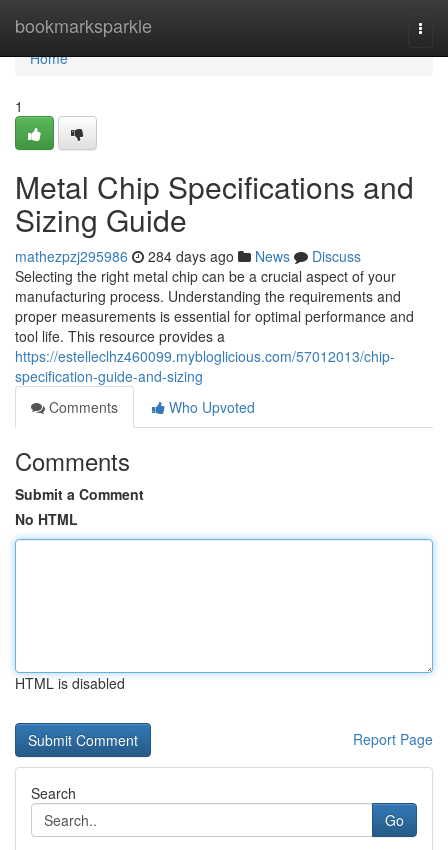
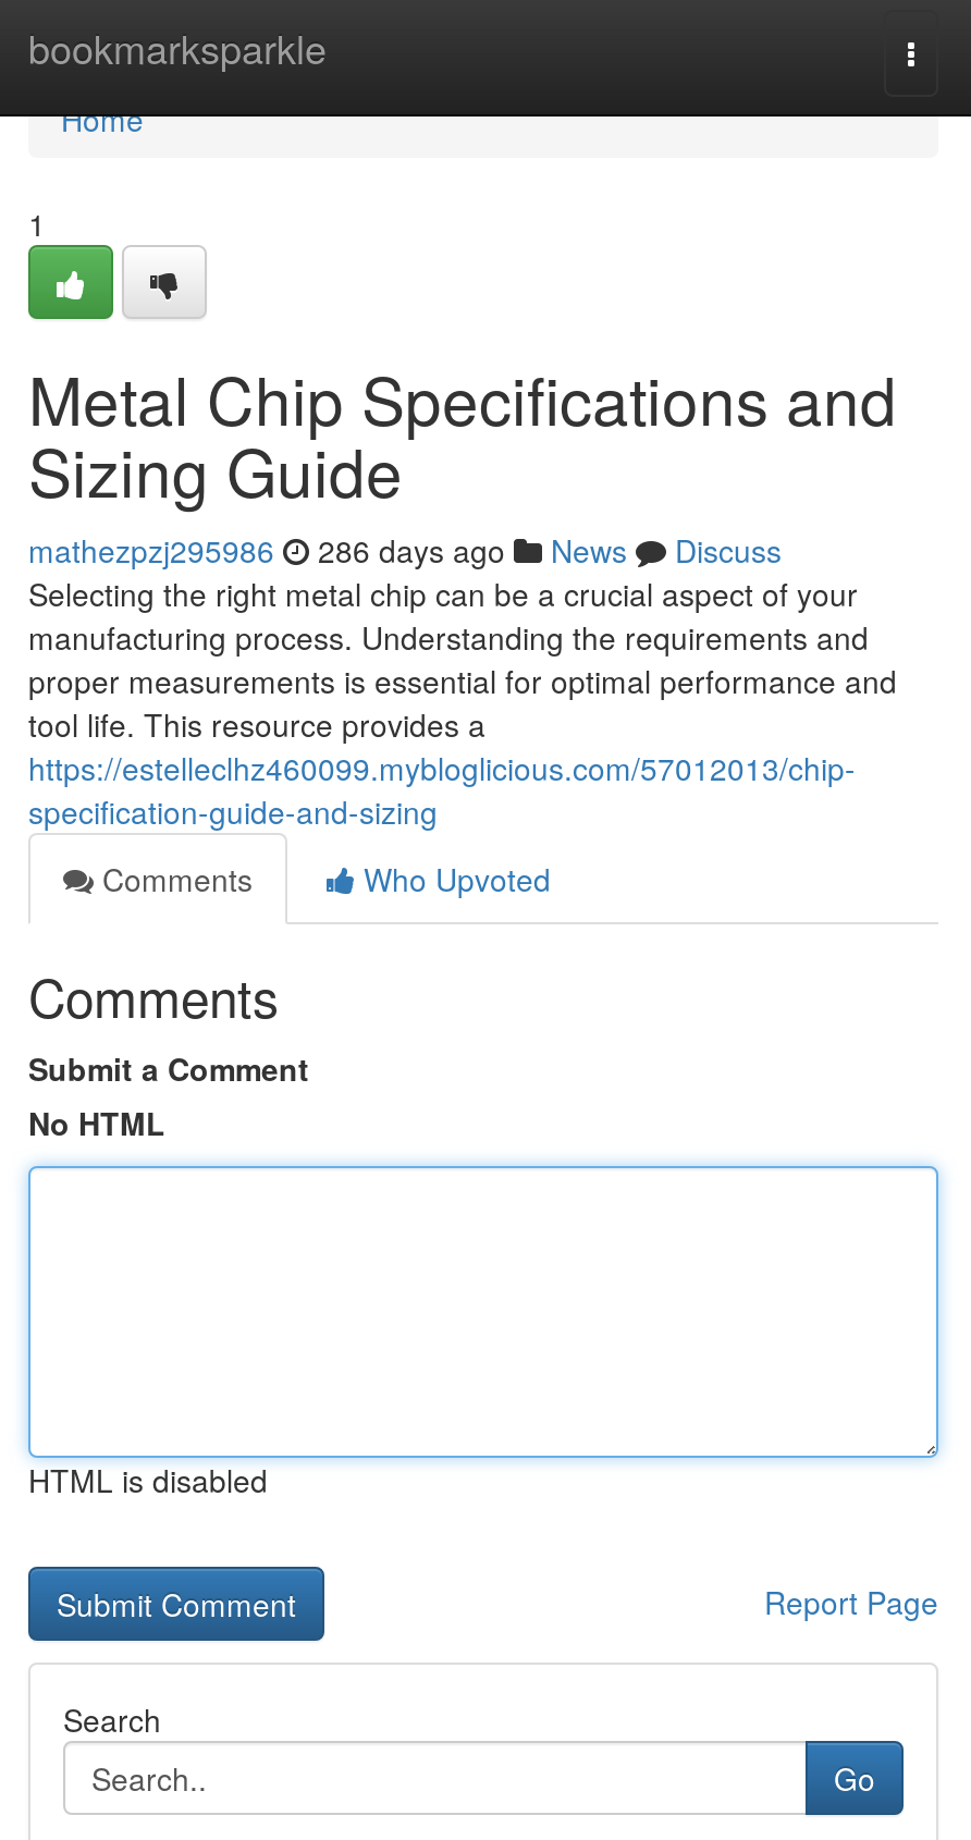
[15,246,361,266] mathezpzj295986 284 days ago News Discuss -> [28,528,782,572] mathezpzj295986 286 days ago News Discuss

